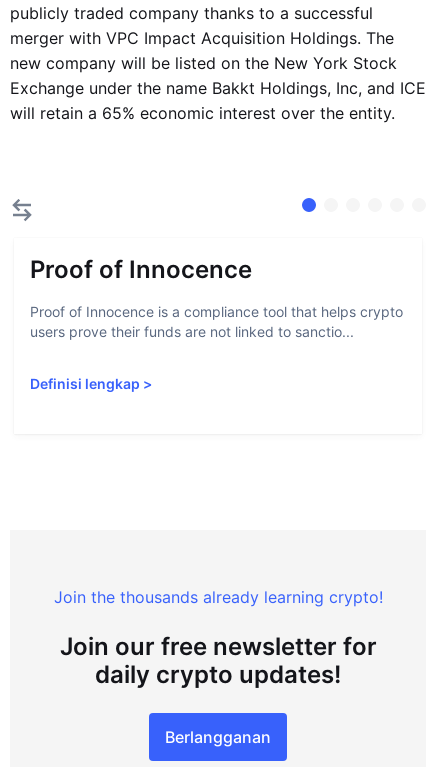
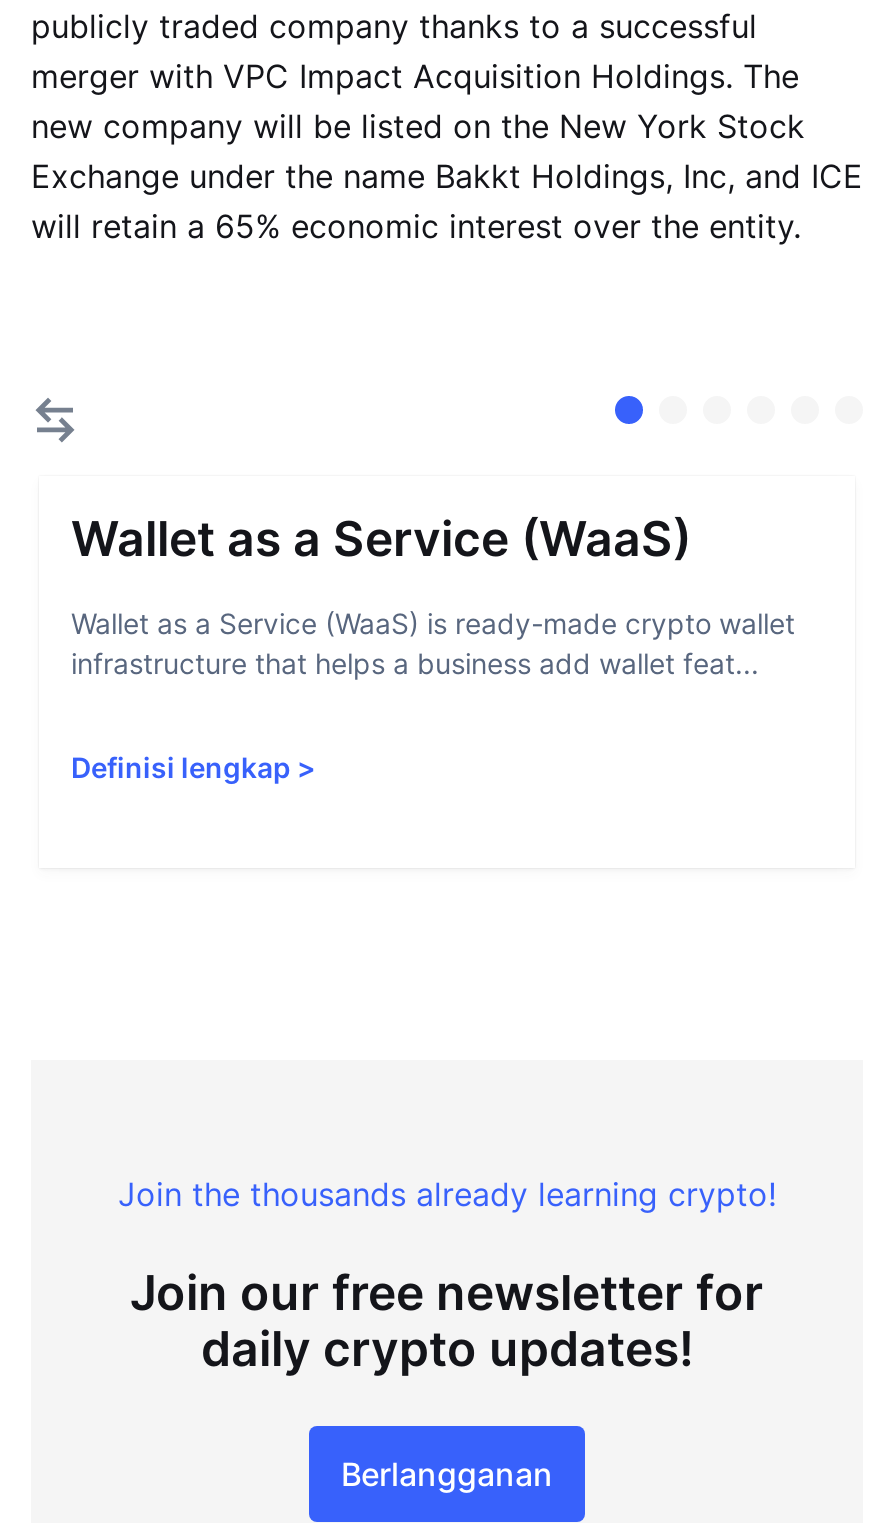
[30,255,252,284] Proof of Innocence -> [71,510,691,568] Wallet as a Service (WaaS)
[30,303,403,340] Proof of Innocence is a compliance tool that helps crypto | users prove their funds are not linked to sanctio... -> [71,606,795,680] Wallet as a Service (WaaS) is ready-made crypto wallet | infrastructure that helps a business add wallet feat...

